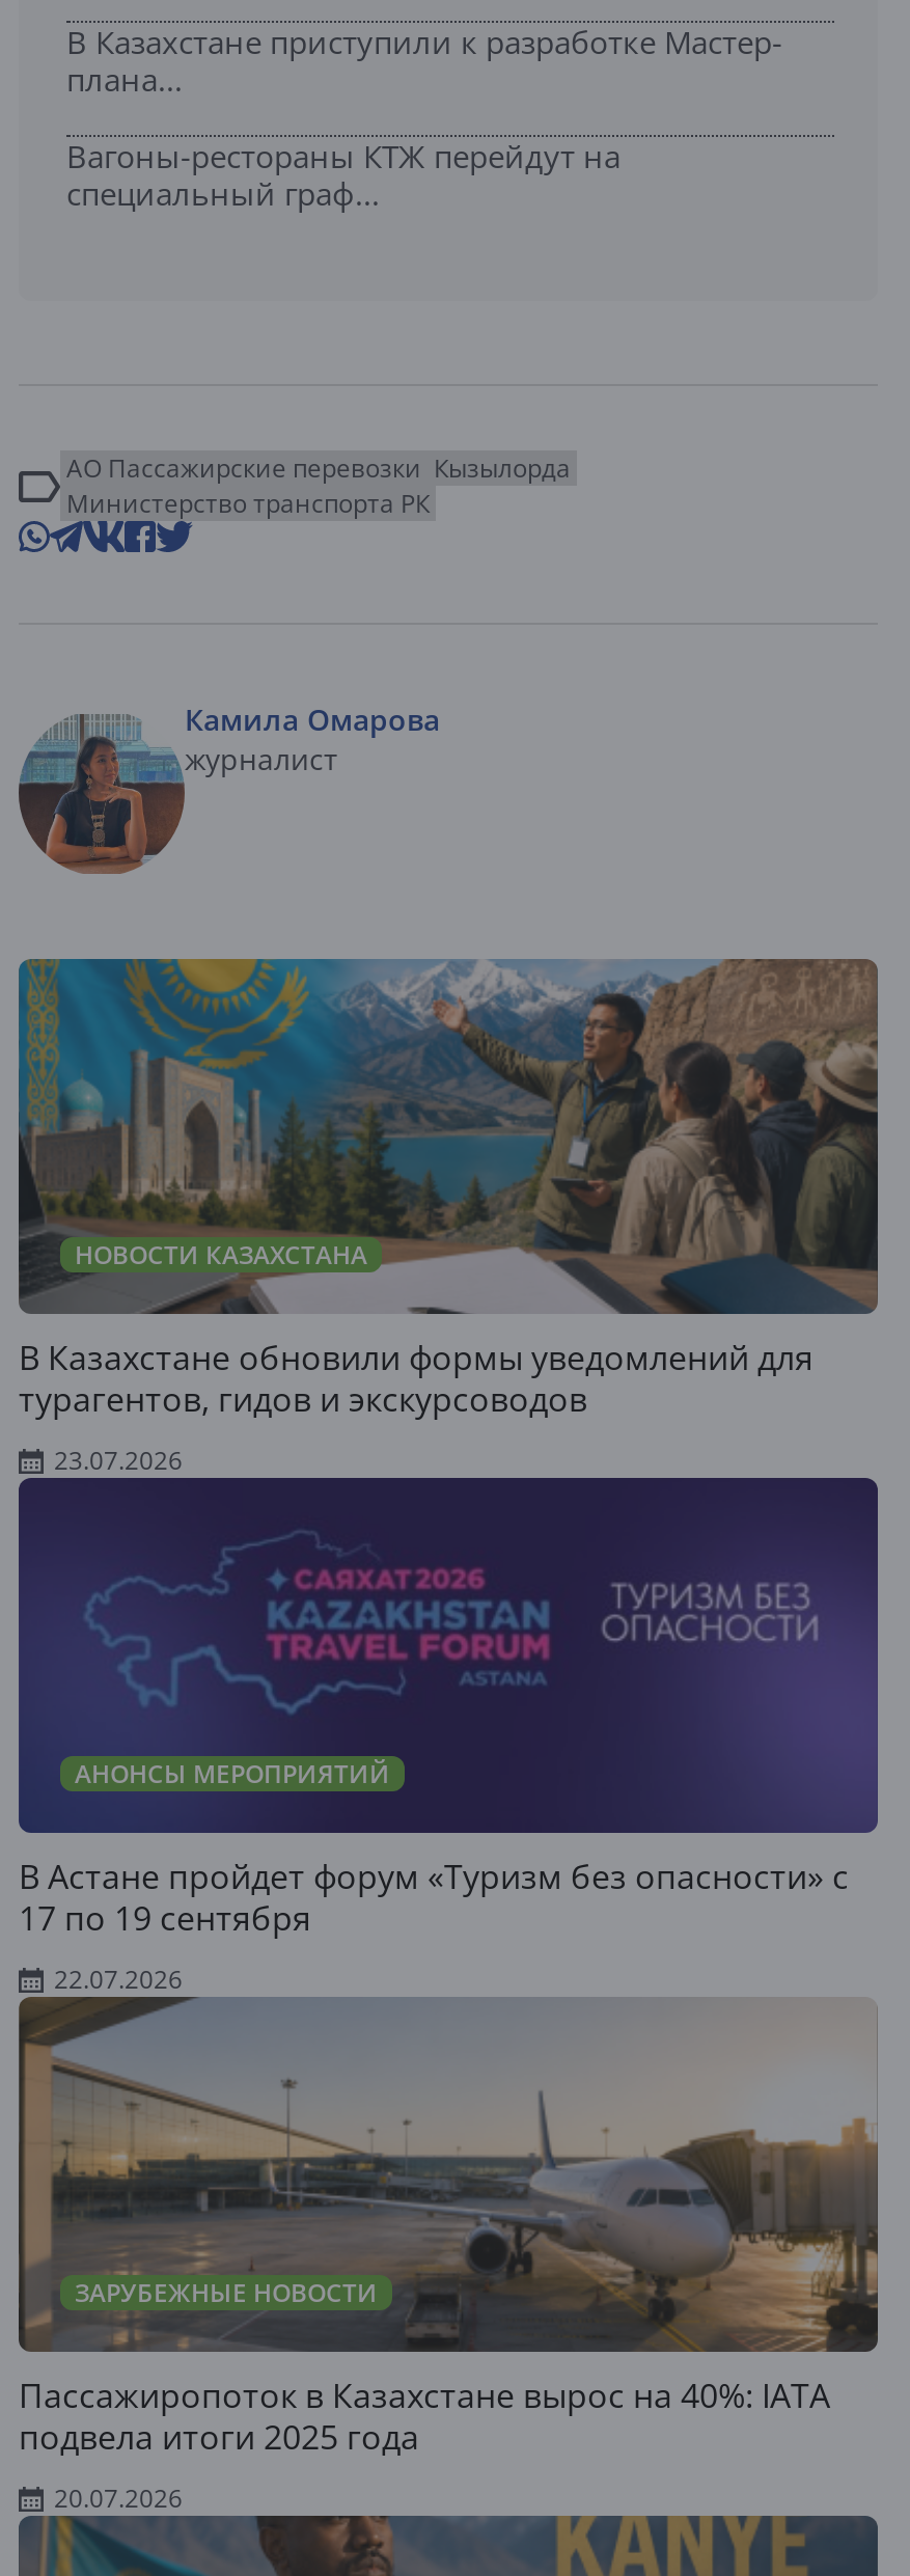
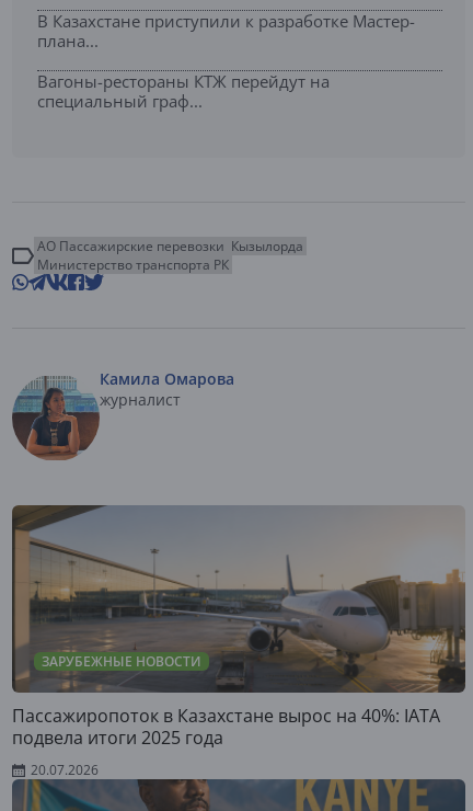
[17,957,880,1478] [image] | НОВОСТИ КАЗАХСТАНА | В Казахстане обновили формы уведомлений для | турагентов, гидов и экскурсоводов | 23.07.2026 -> none
[19,1476,878,1997] [image] | АНОНСЫ МЕРОПРИЯТИЙ | В Астане пройдет форум «Туризм без опасности» с | 17 по 19 сентября | 22.07.2026 -> none

